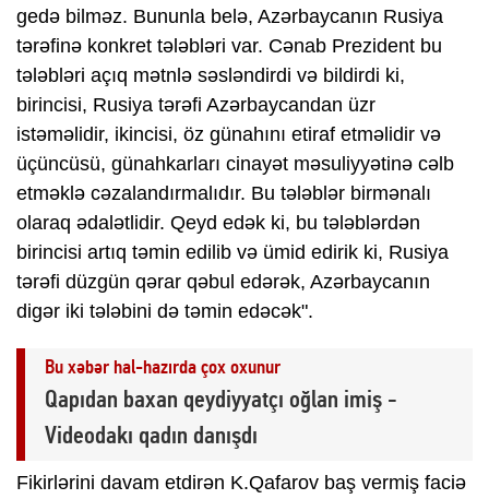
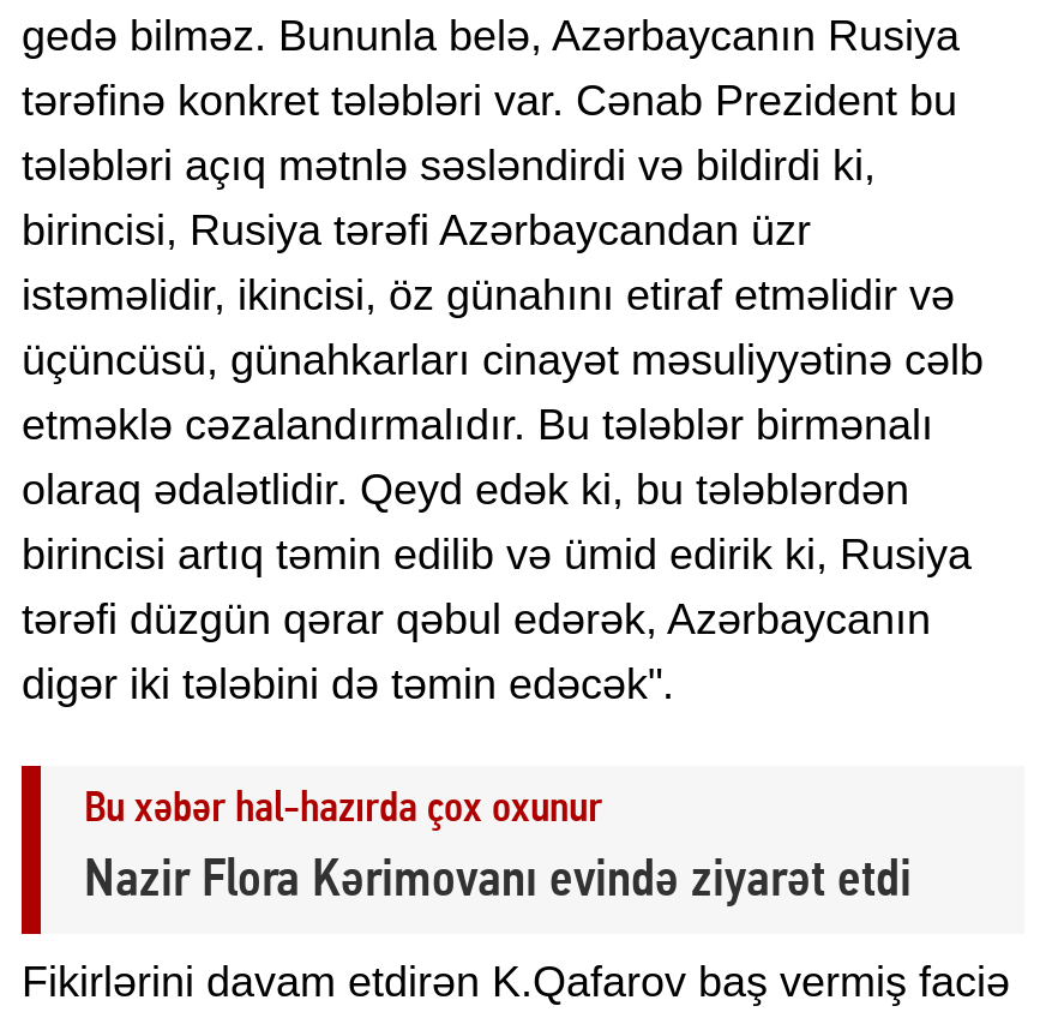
[45,389,397,450] Qapıdan baxan qeydiyyatçı oğlan imiş - | Videodakı qadın danışdı -> [84,855,912,910] Nazir Flora Kərimovanı evində ziyarət etdi

